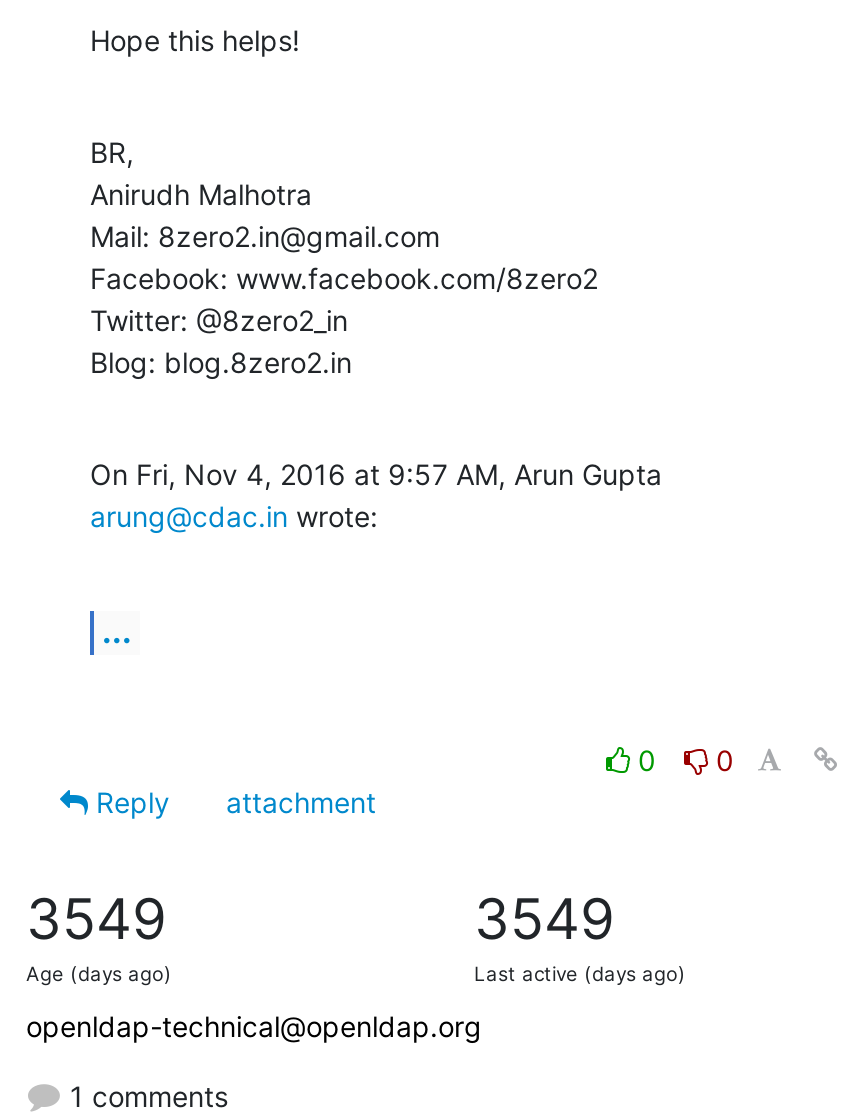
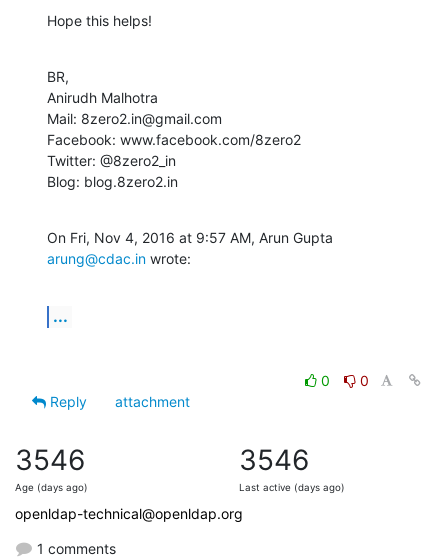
[26,885,166,953] 3549 -> [15,443,85,477] 3546
[474,885,614,953] 3549 -> [239,443,309,477] 3546

